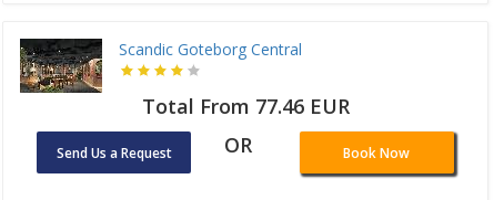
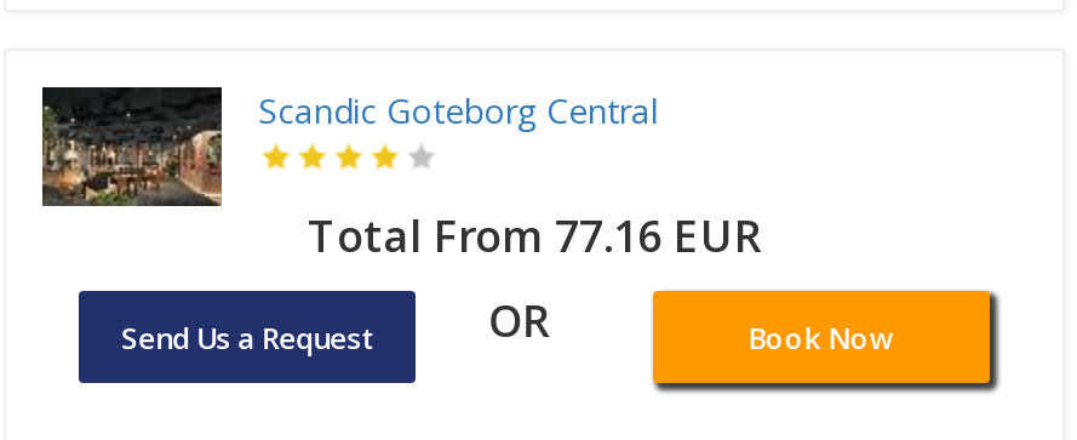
[142,92,349,119] Total From 77.46 EUR -> [308,205,761,264] Total From 77.16 EUR

